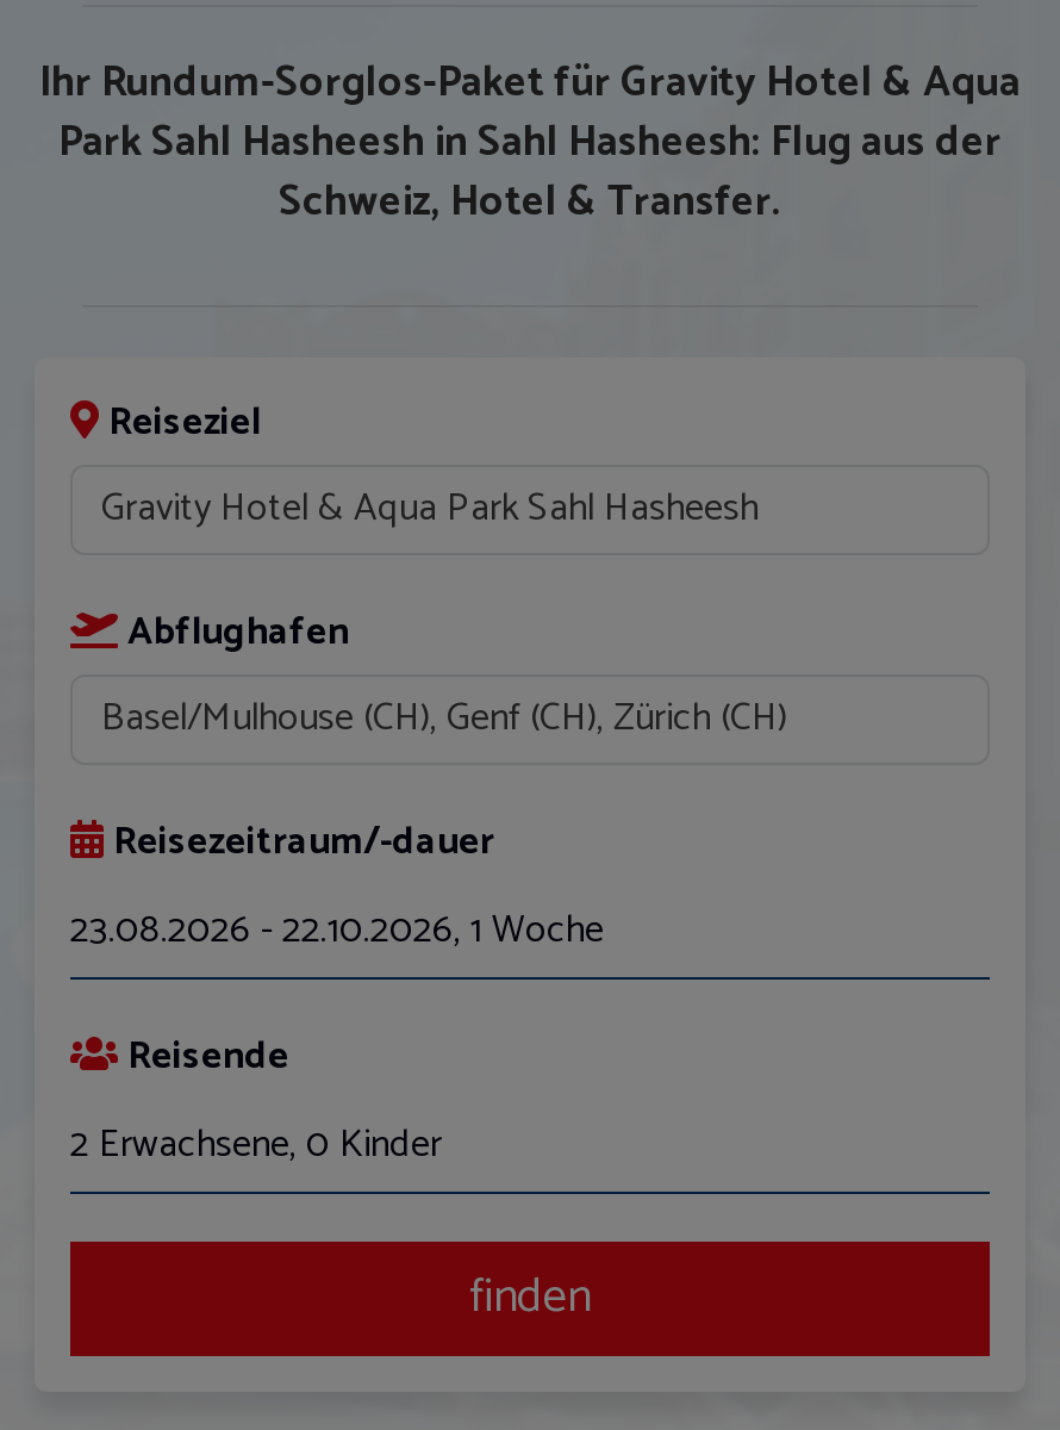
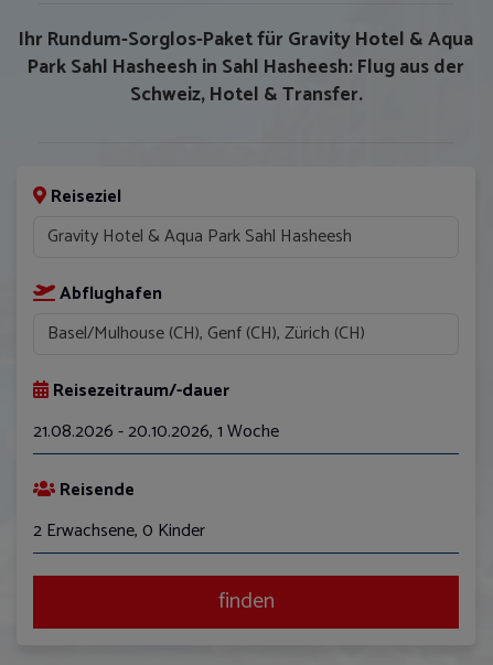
[70,898,604,962] 23.08.2026 - 22.10.2026, 1 Woche -> [33,416,279,446] 21.08.2026 - 20.10.2026, 1 Woche

